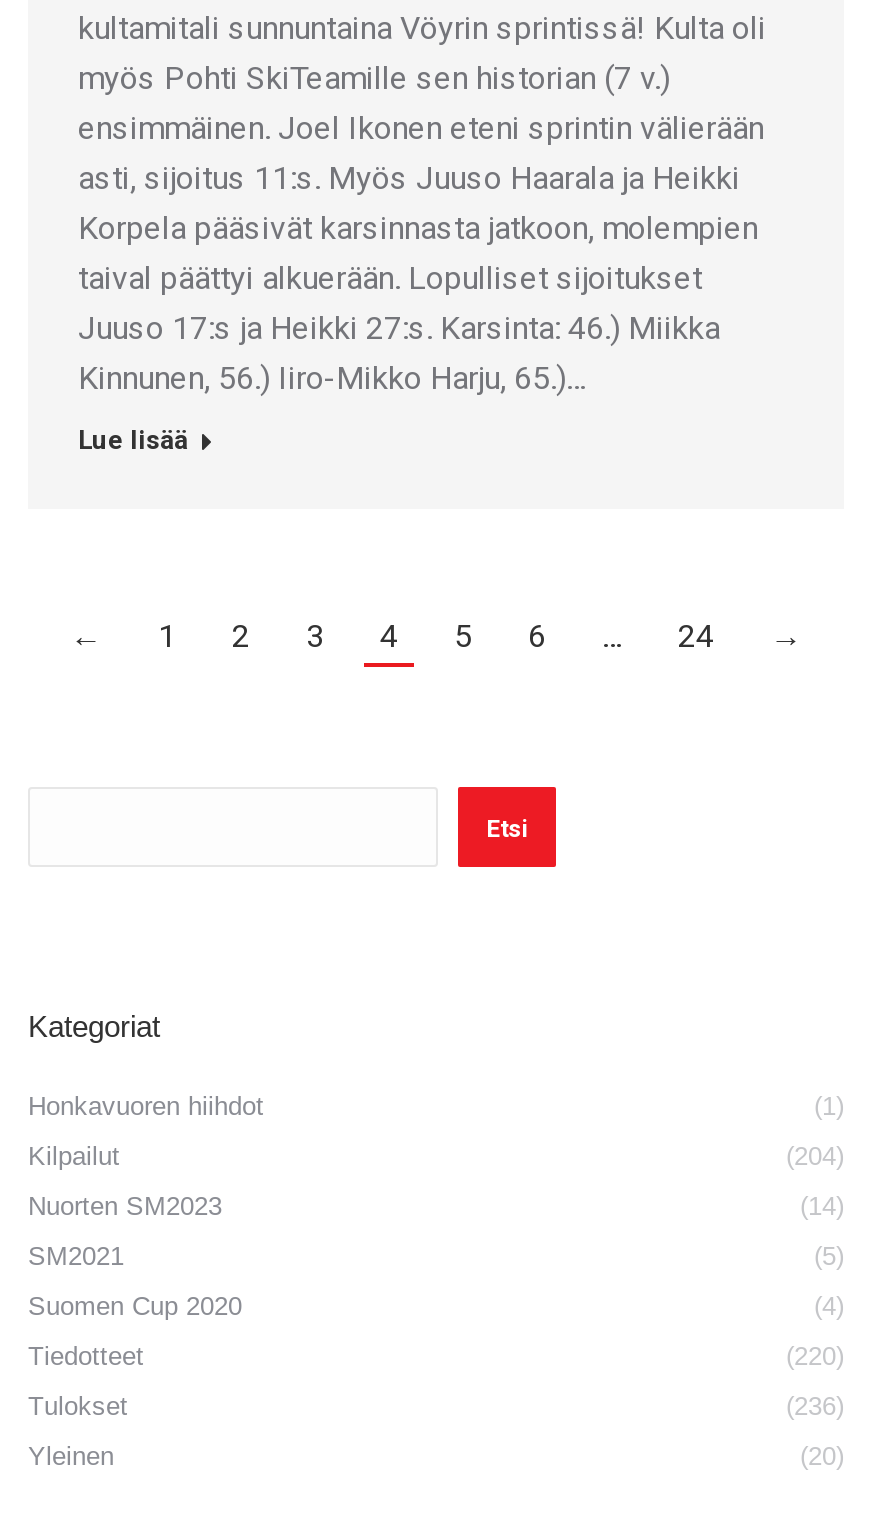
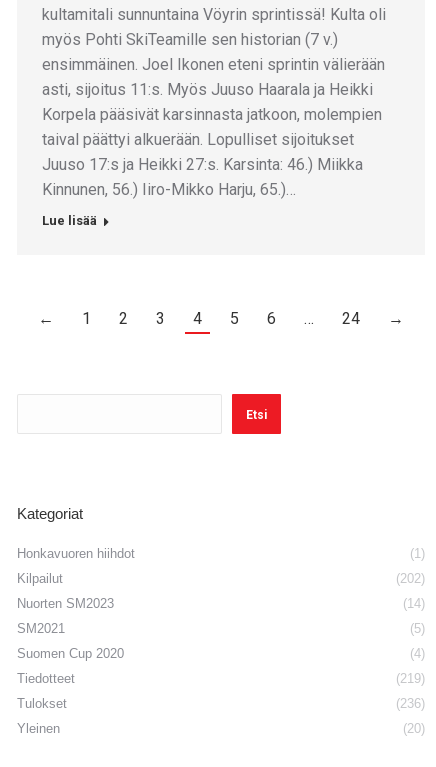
[786,1141,844,1171] (204) -> [396,571,425,586] (202)
[786,1341,844,1371] (220) -> [396,671,425,686] (219)

